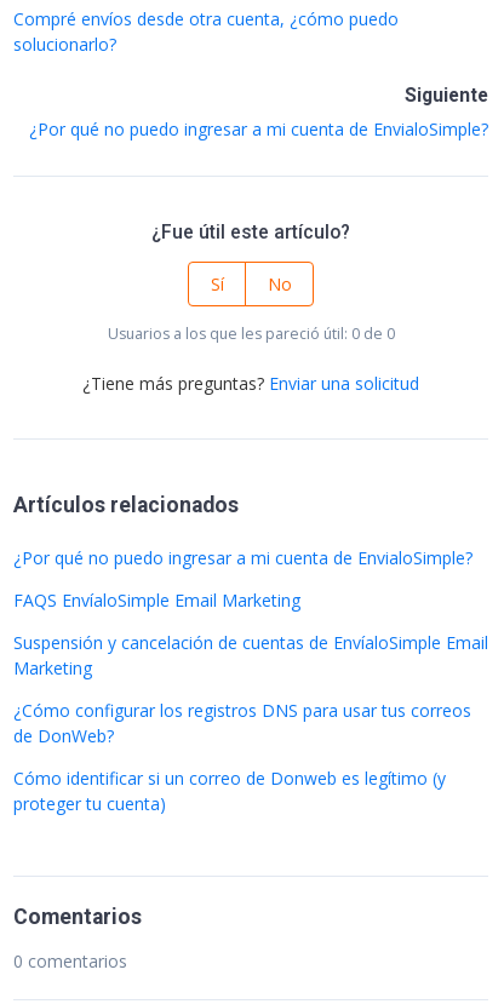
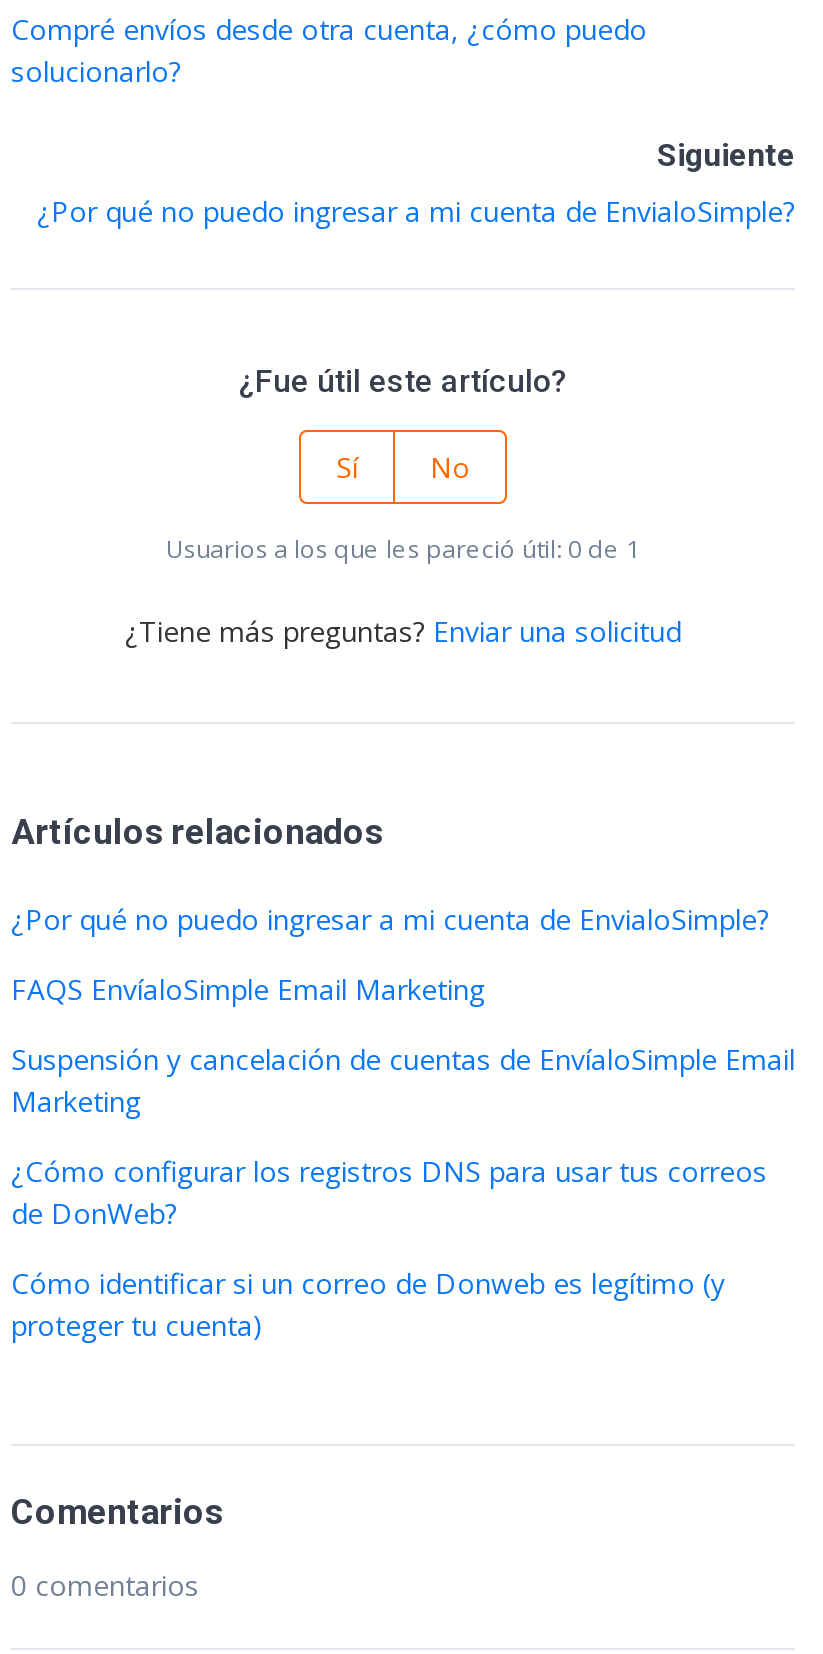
[107,323,394,343] Usuarios a los que les pareció útil: 0 de 0 -> [166,531,640,565] Usuarios a los que les pareció útil: 0 de 1

